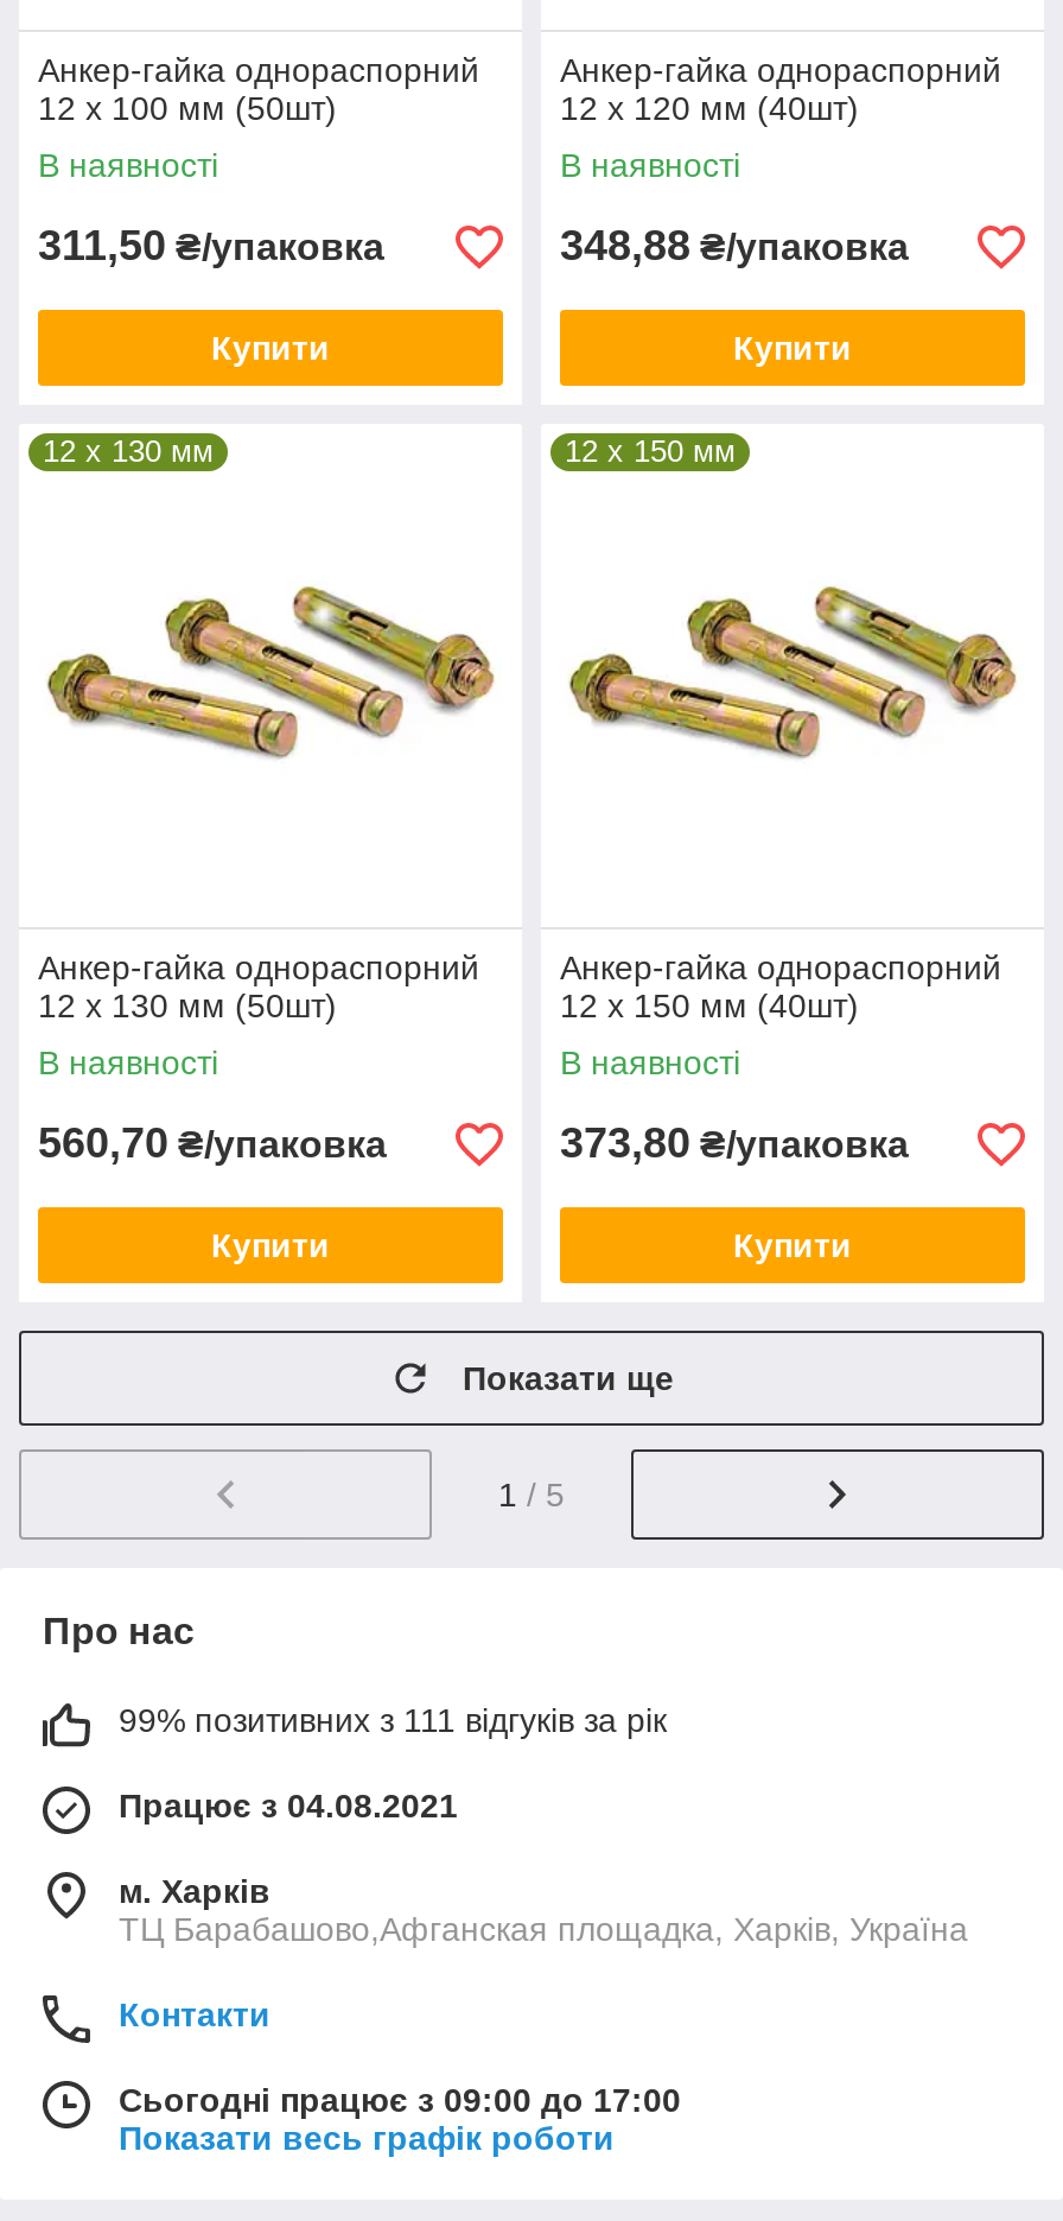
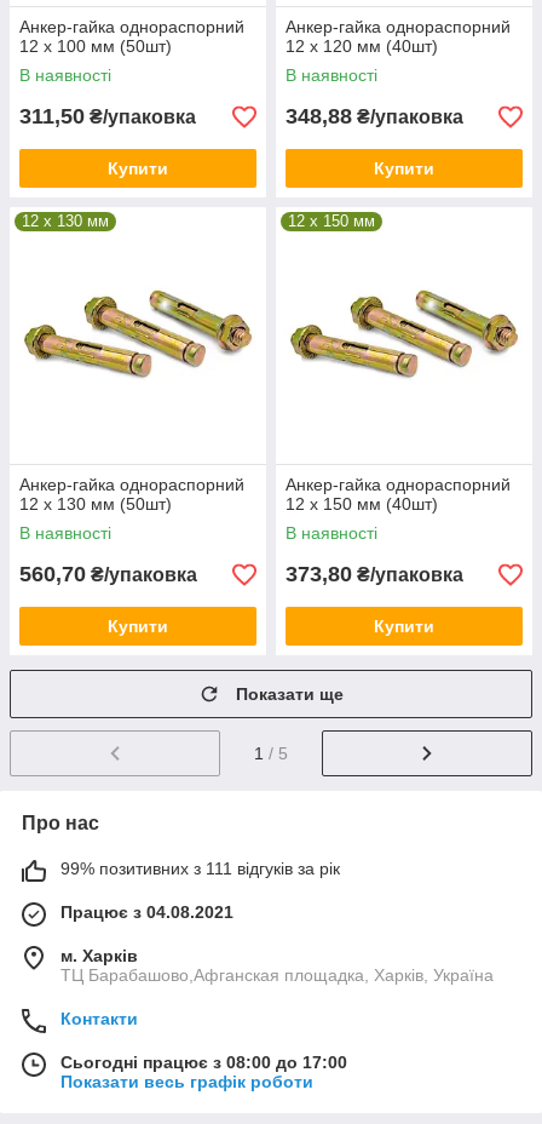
[119,2081,681,2119] Сьогодні працює з 09:00 до 17:00 -> [60,1053,347,1072] Сьогодні працює з 08:00 до 17:00

